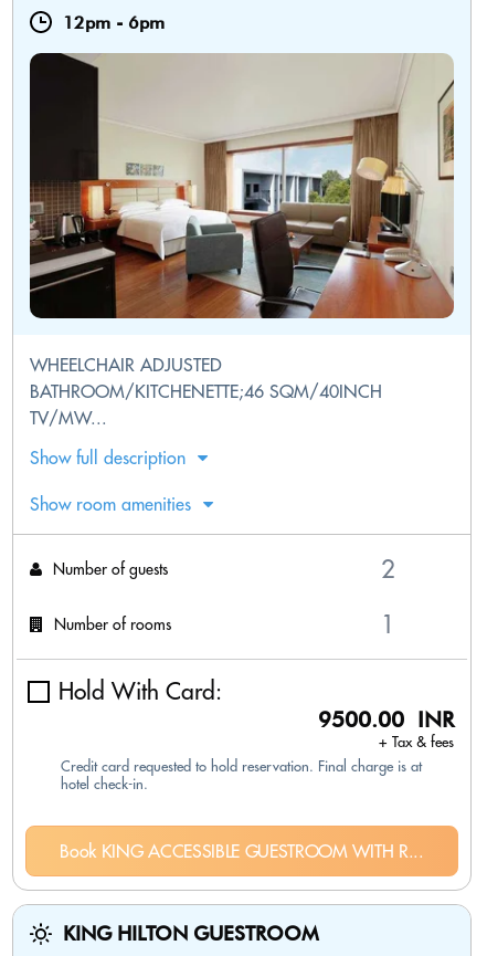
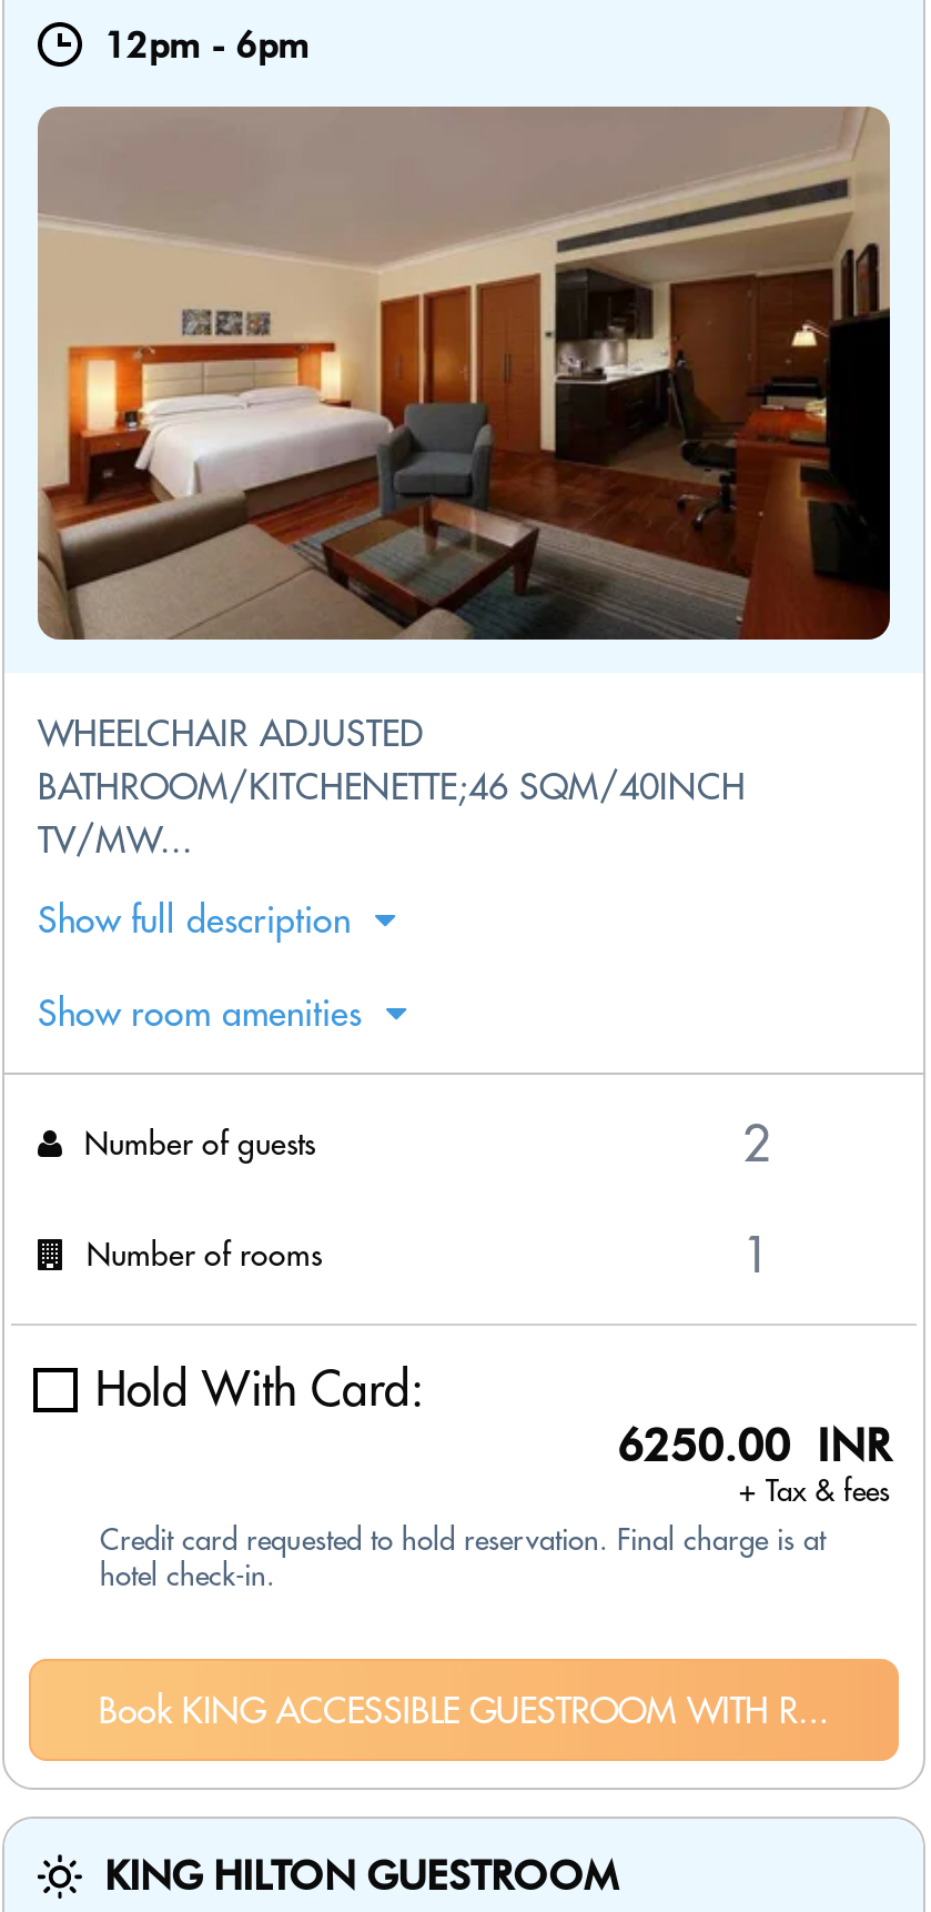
[29,53,455,319] [image] -> [36,107,892,642] [image]
[318,706,454,733] 9500.00 INR -> [617,1419,890,1472] 6250.00 INR

